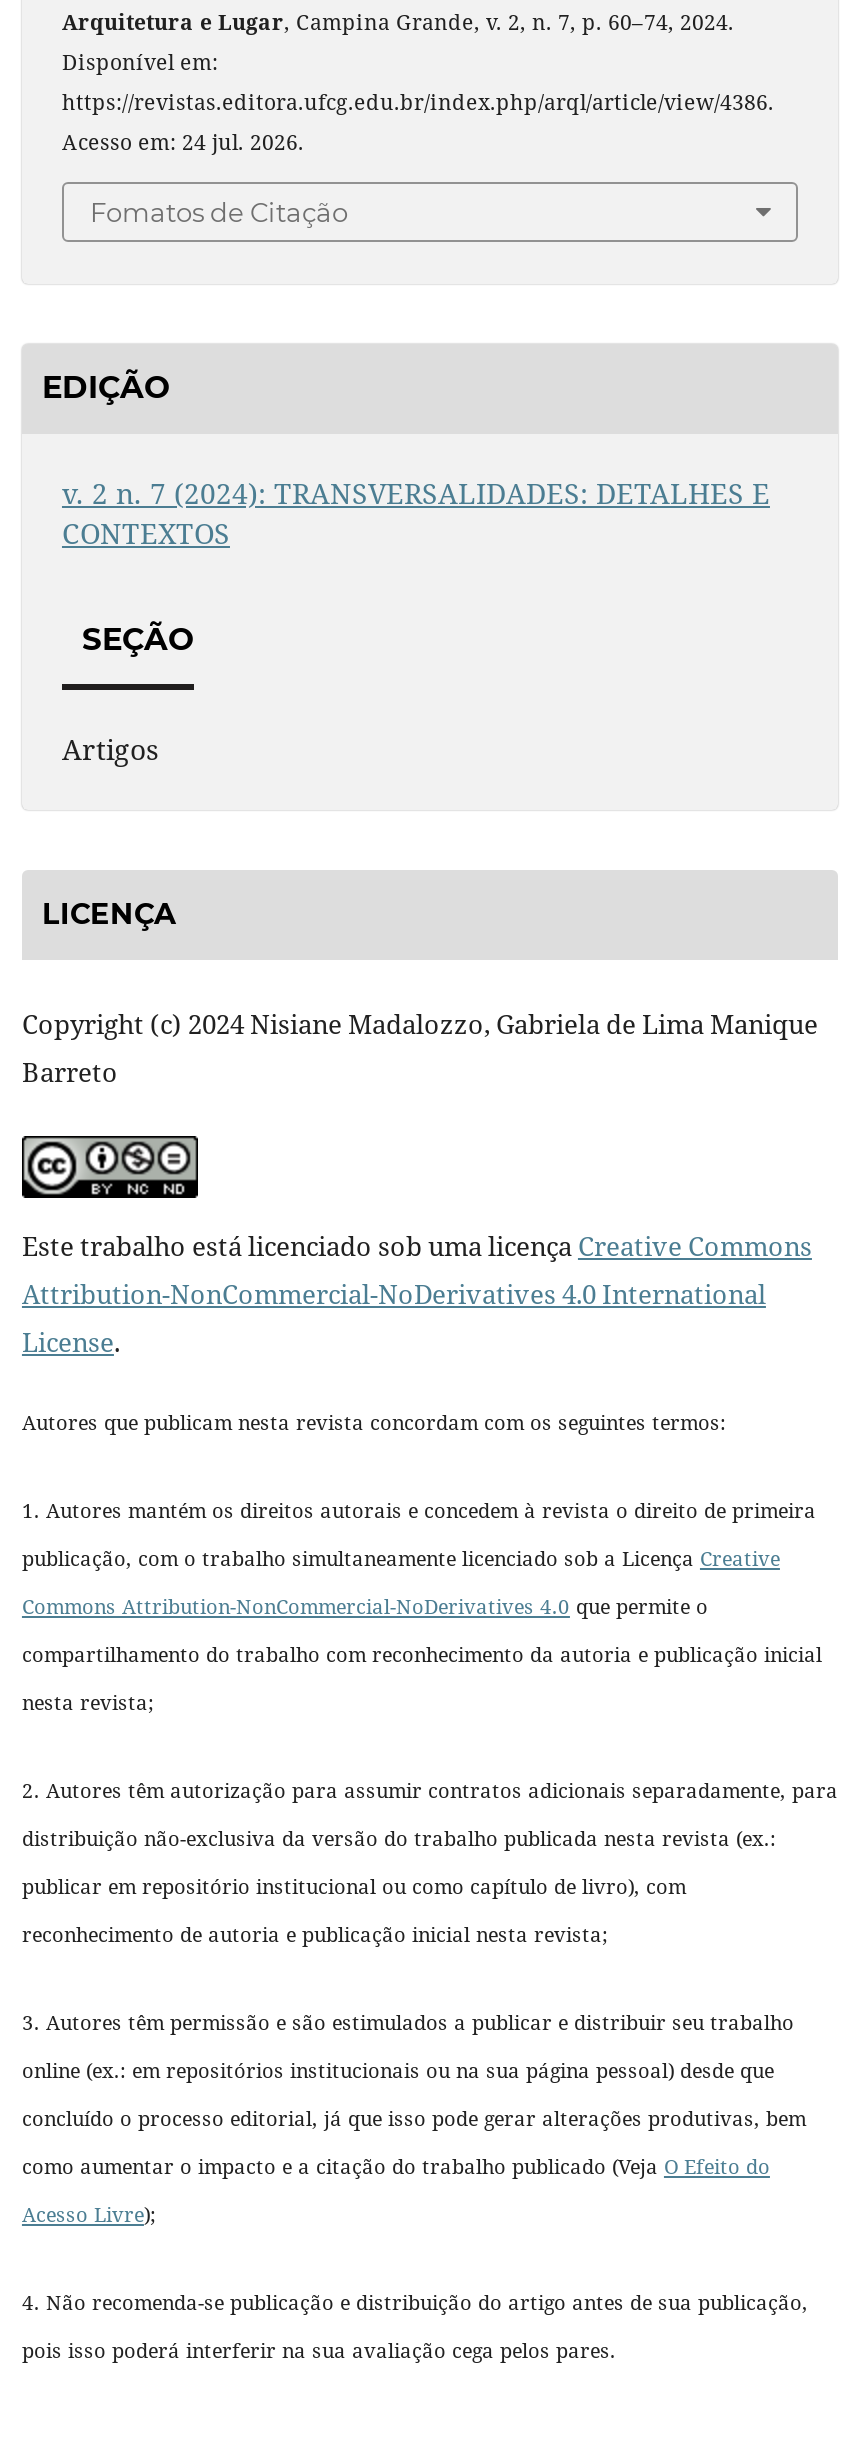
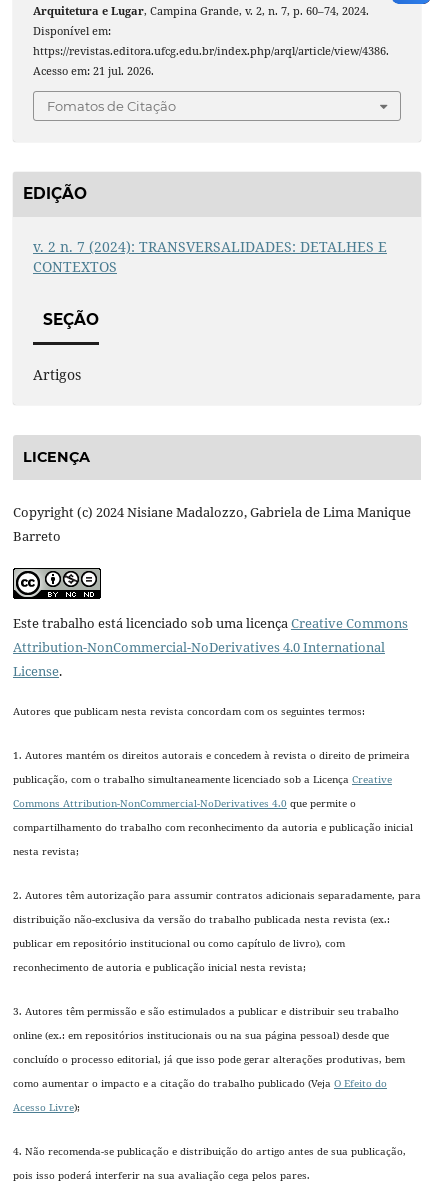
[62,128,304,156] Acesso em: 24 jul. 2026. -> [33,64,154,78] Acesso em: 21 jul. 2026.

